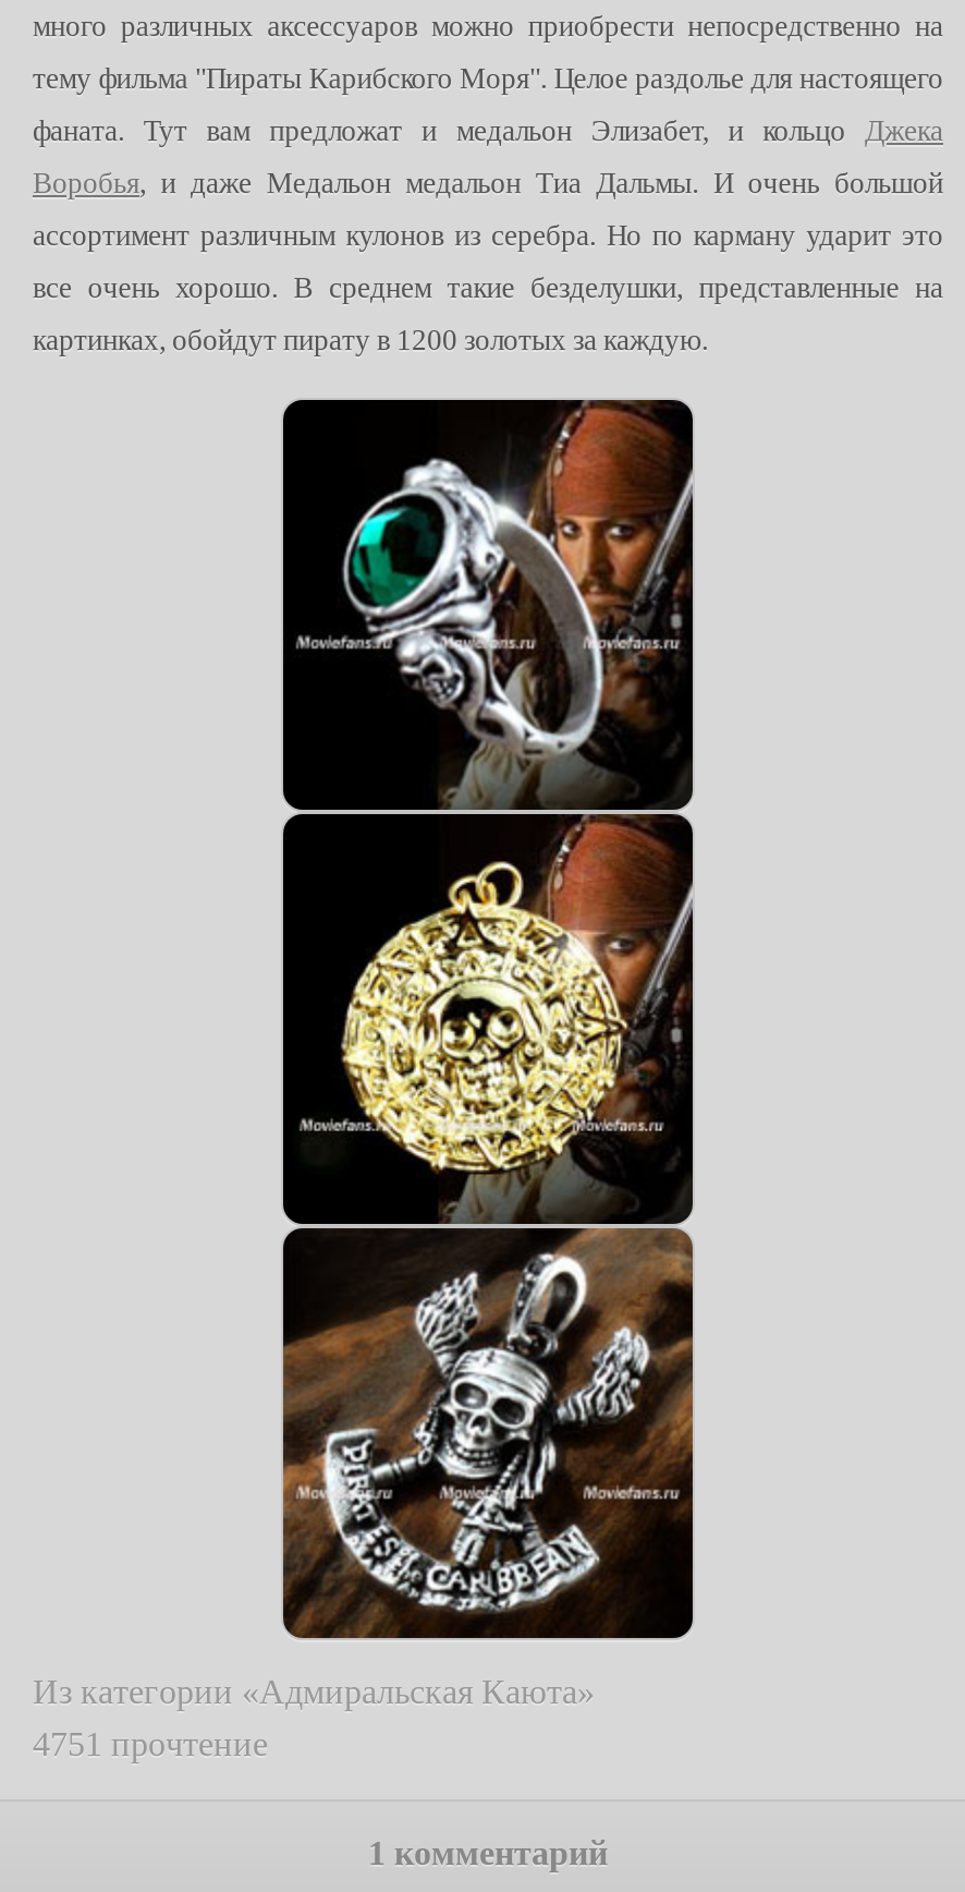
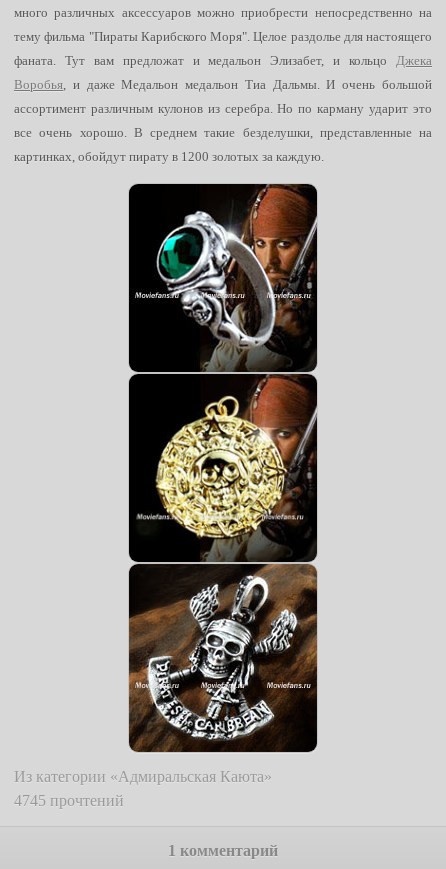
[33,1725,268,1762] 4751 прочтение -> [14,792,124,809] 4745 прочтений

